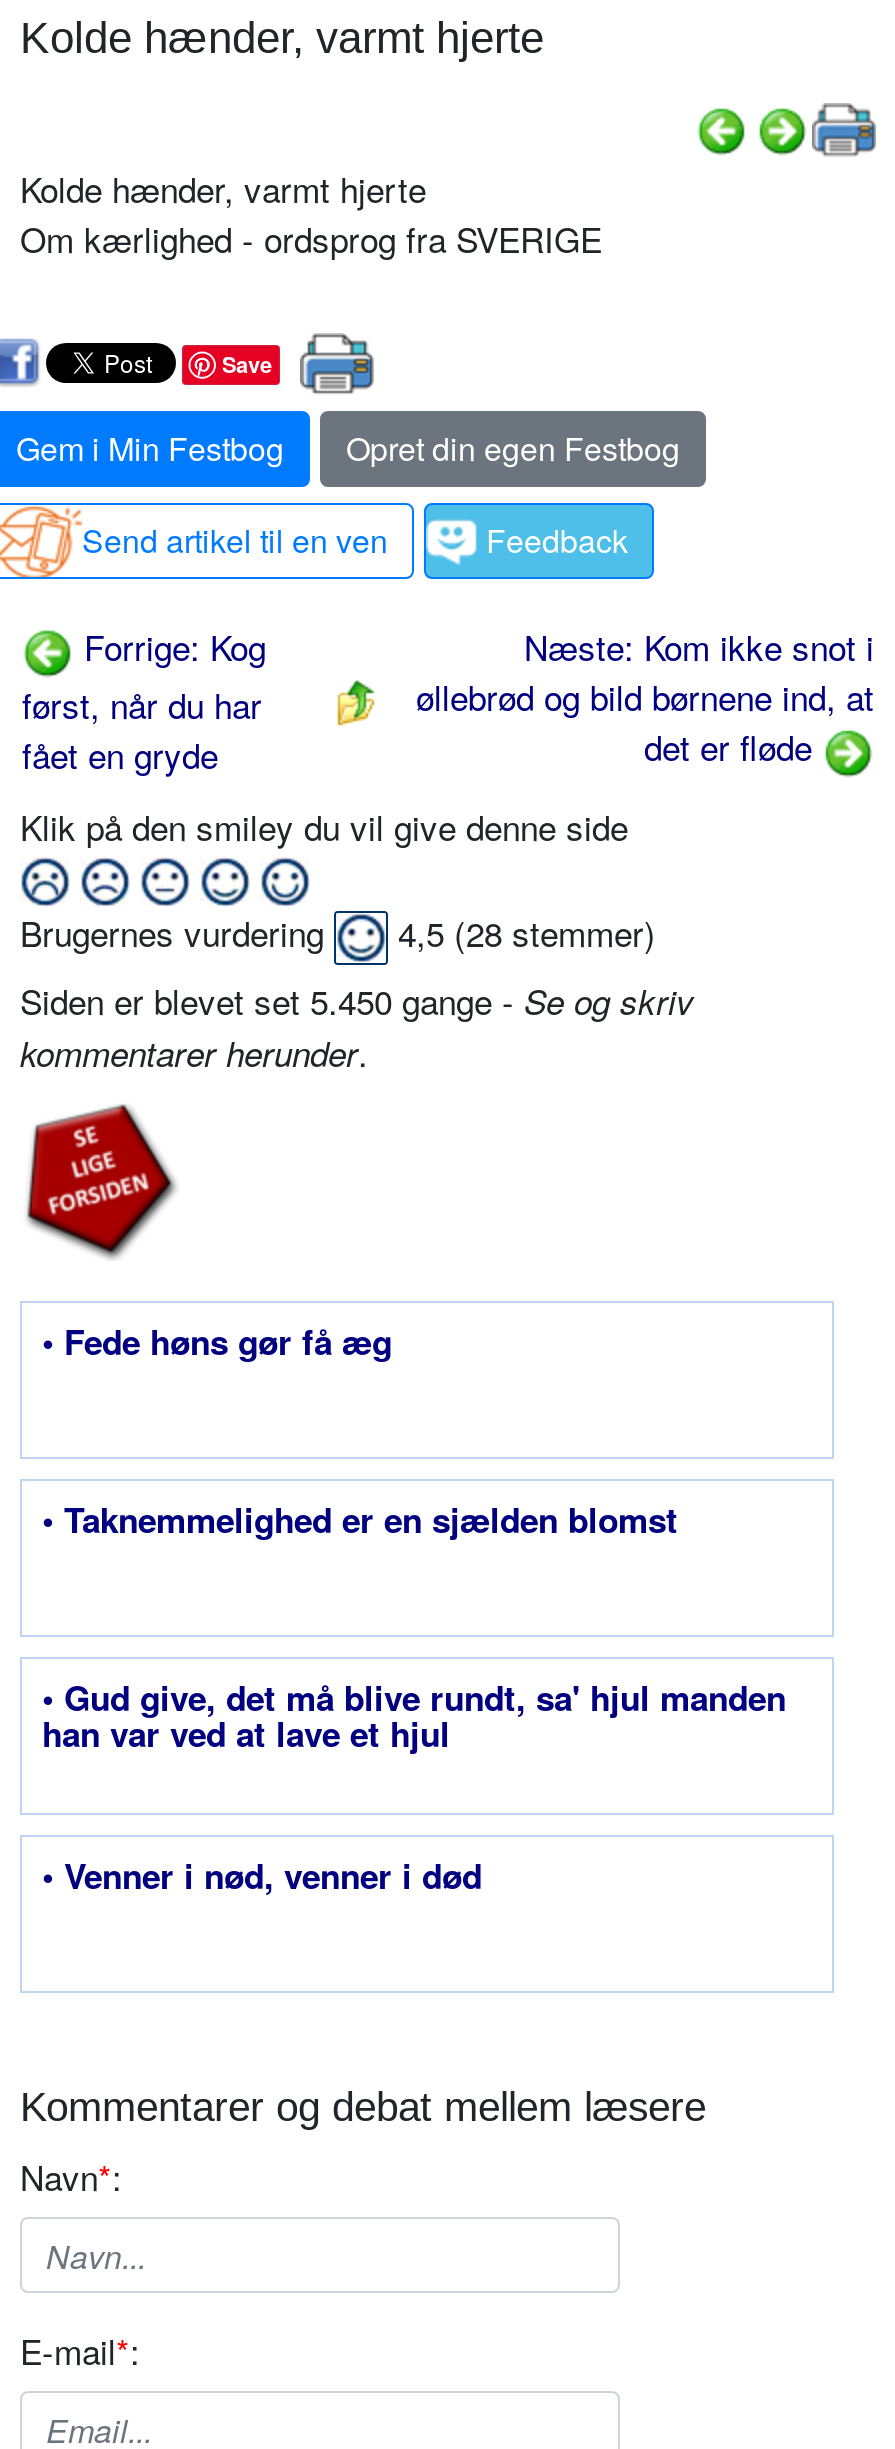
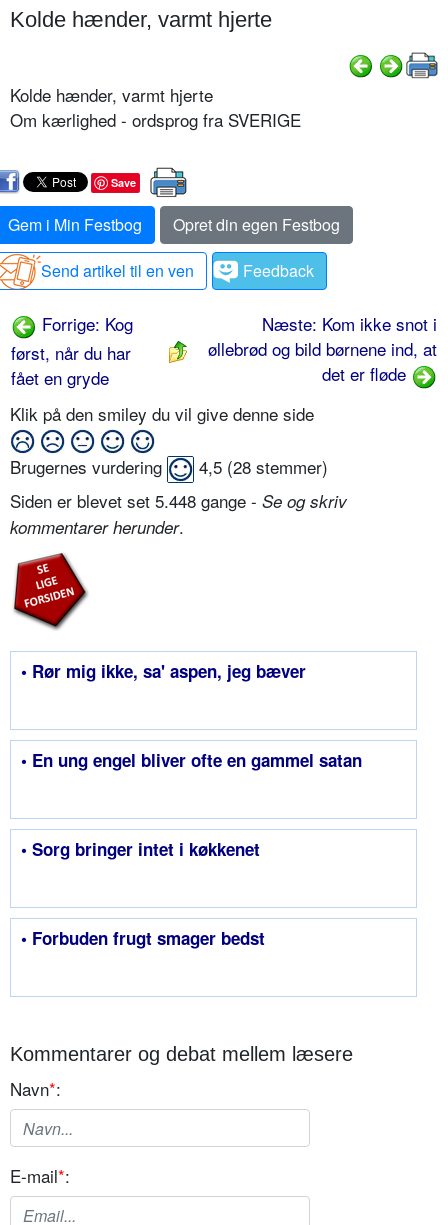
[20,975,694,1025] Siden er blevet set 5.450 gange - Se og skriv -> [10,488,347,513] Siden er blevet set 5.448 gange - Se og skriv
[42,1317,392,1365] • Fede høns gør få æg -> [21,659,306,683] • Rør mig ikke, sa' aspen, jeg bæver
[42,1495,678,1543] • Taknemmelighed er en sjælden blomst -> [21,748,362,772] • En ung engel bliver ofte en gammel satan
[42,1673,786,1757] • Gud give, det må blive rundt, sa' hjul manden | han var ved at lave et hjul -> [21,837,260,861] • Sorg bringer intet i køkkenet
[42,1851,482,1899] • Venner i nød, venner i død -> [21,926,265,950] • Forbuden frugt smager bedst

